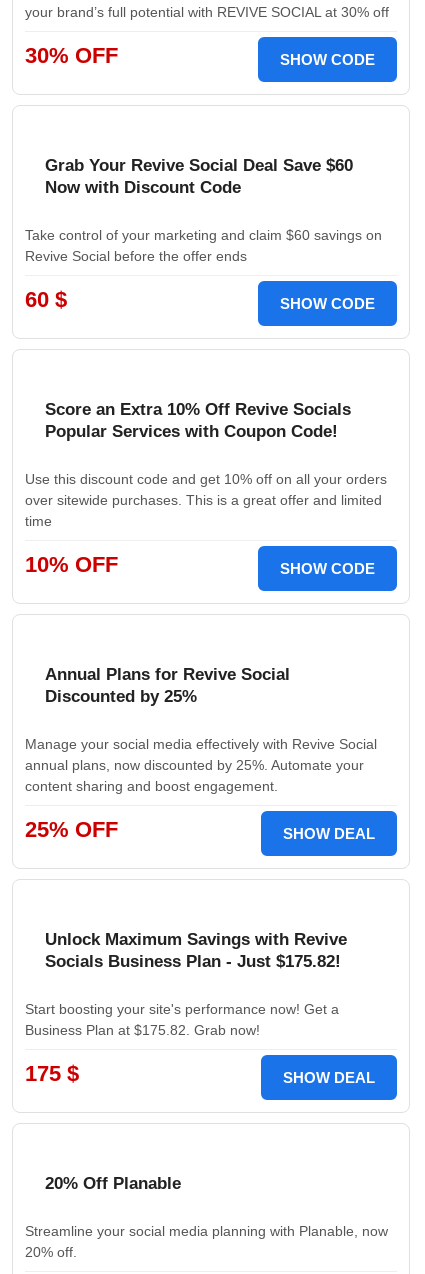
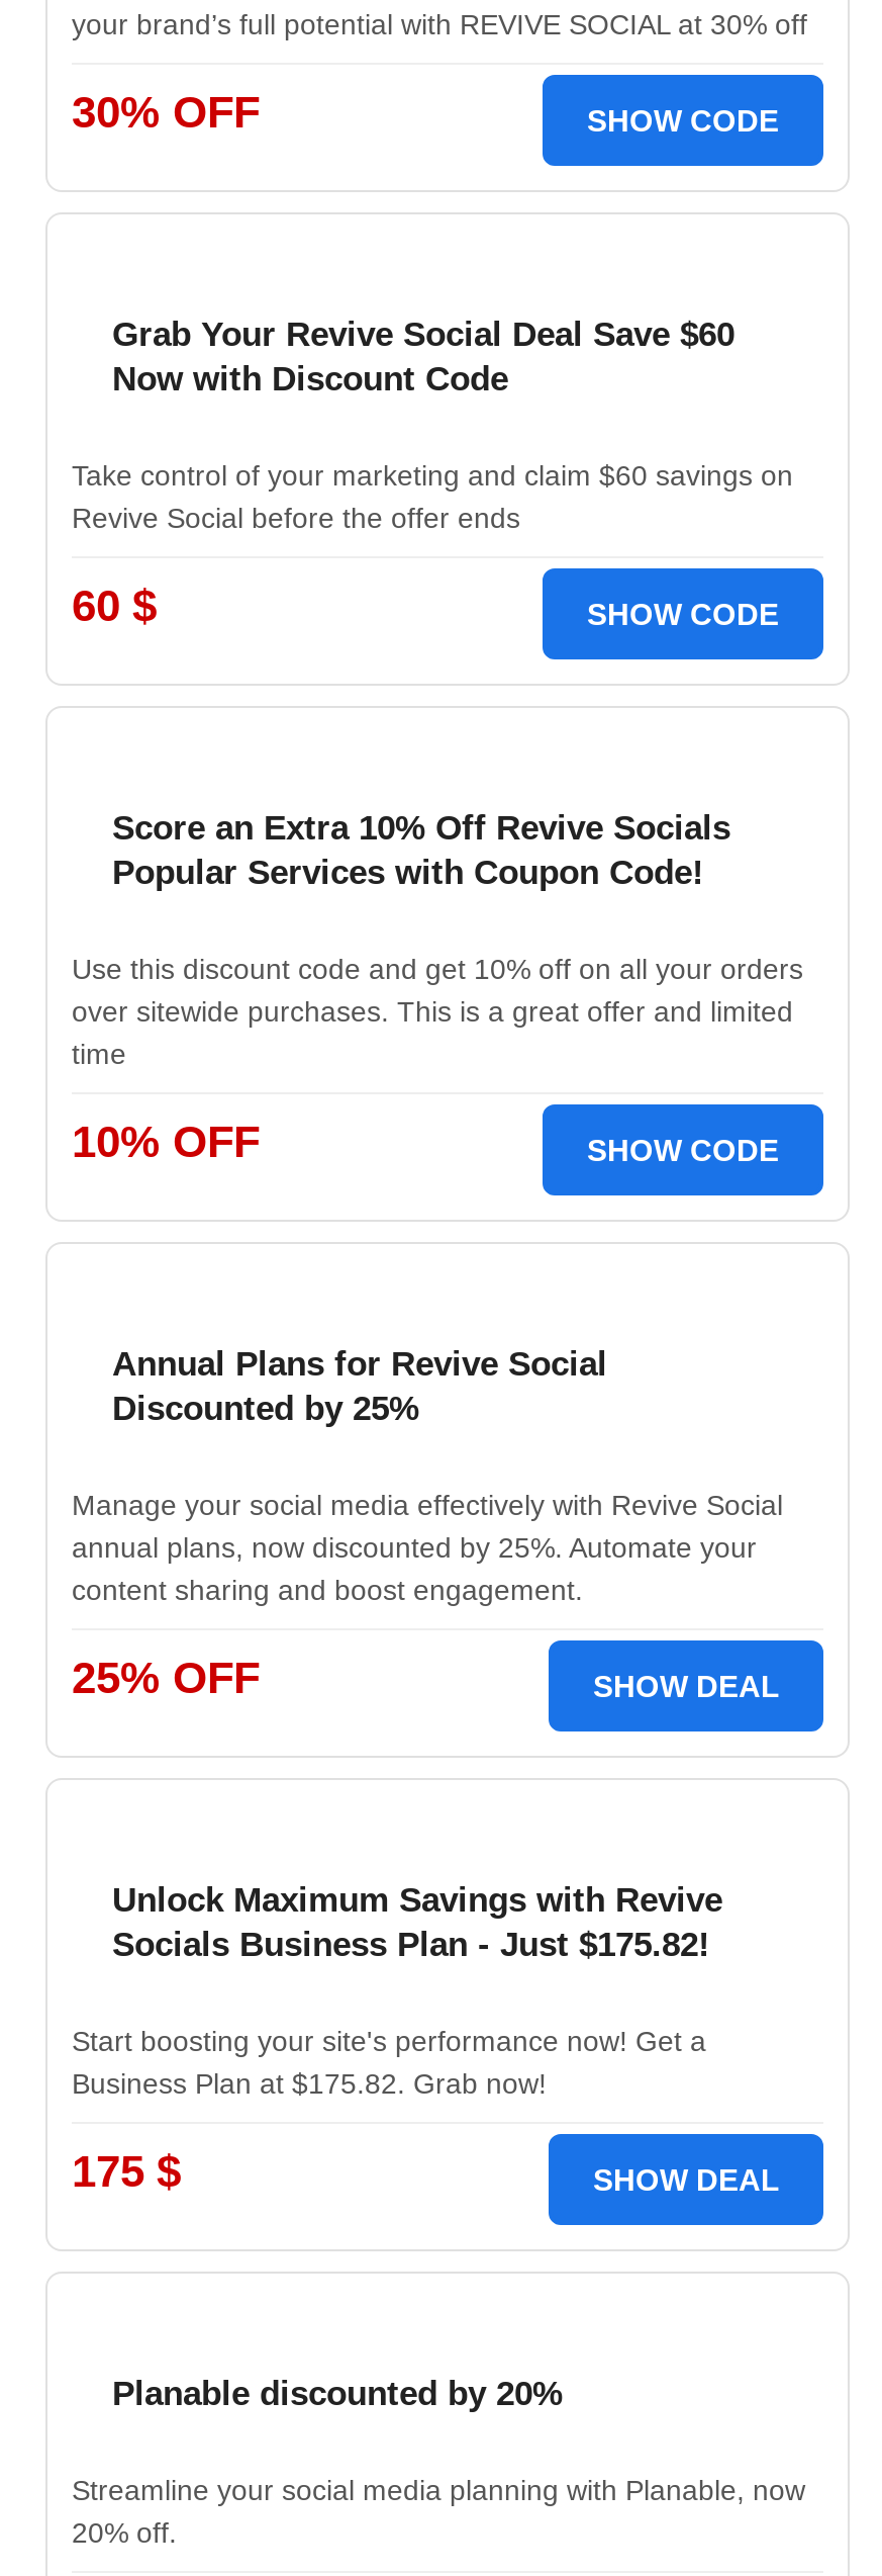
[45,1174,181,1193] 20% Off Planable -> [112,2375,563,2413] Planable discounted by 20%

